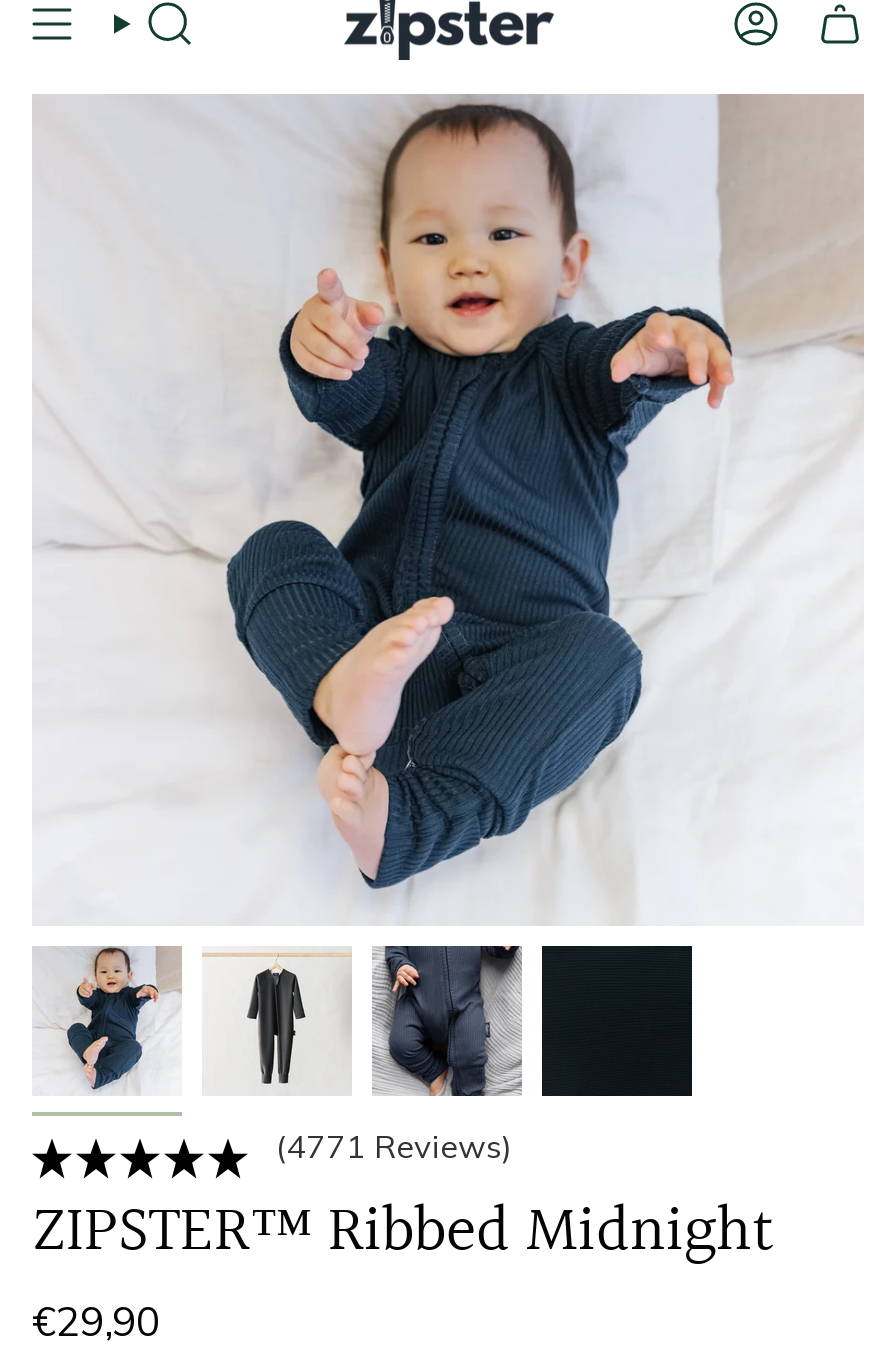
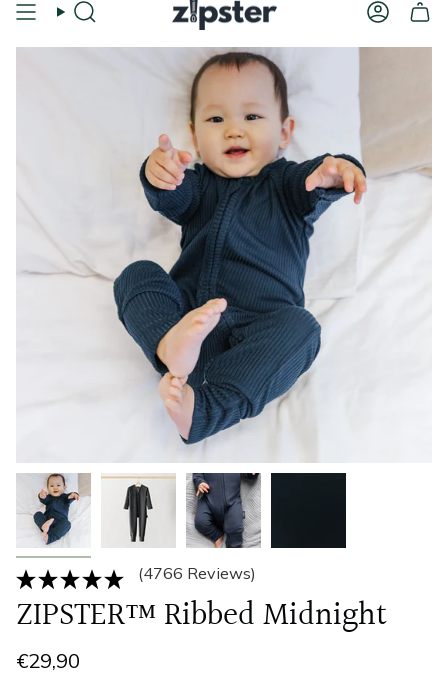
[276,1126,512,1166] (4771 Reviews) -> [138,563,256,583] (4766 Reviews)

